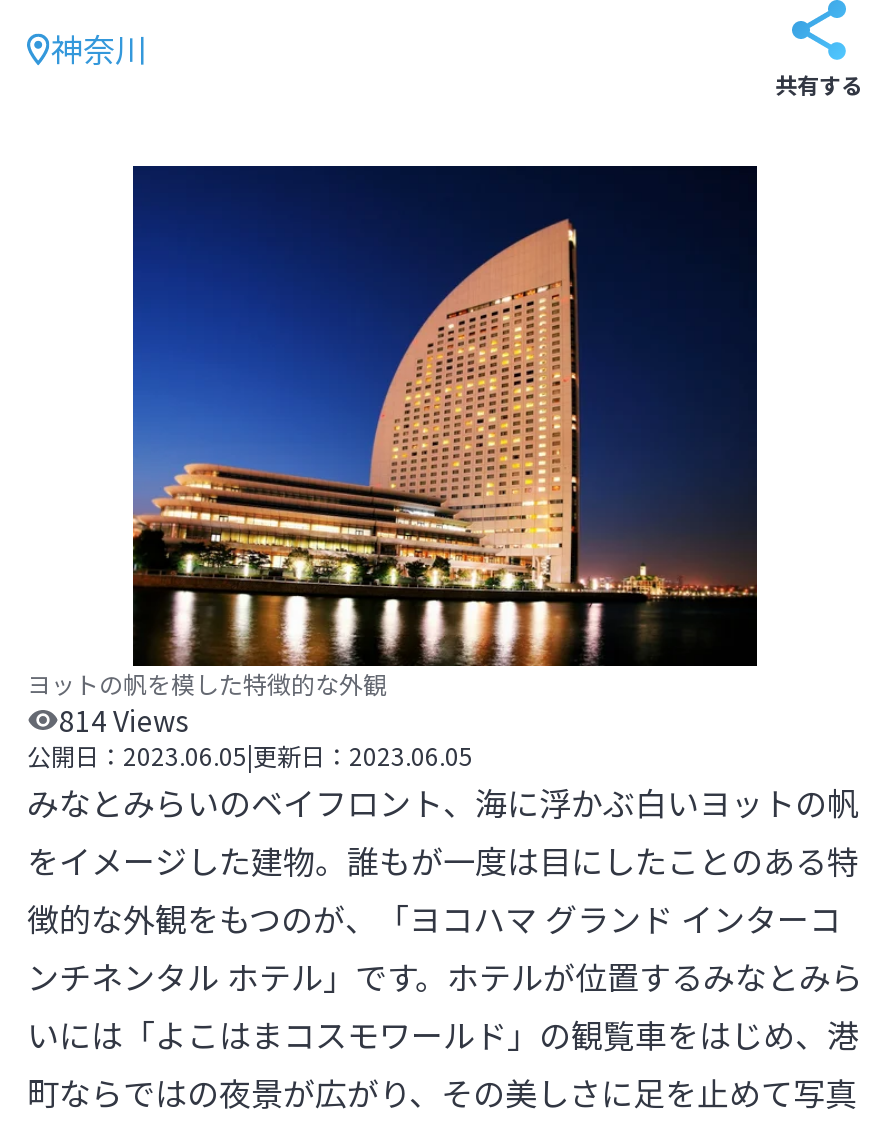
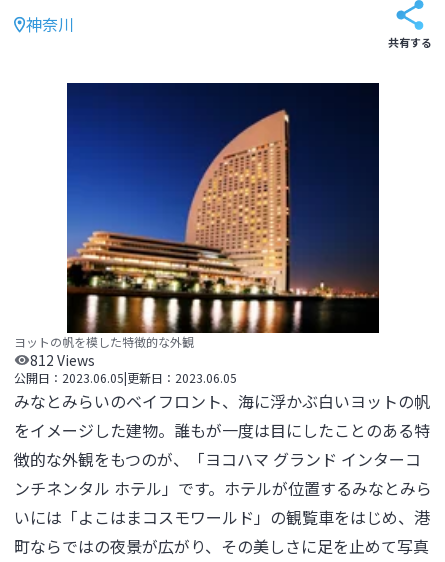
[59,700,189,740] 814 Views -> [30,350,95,370] 812 Views

